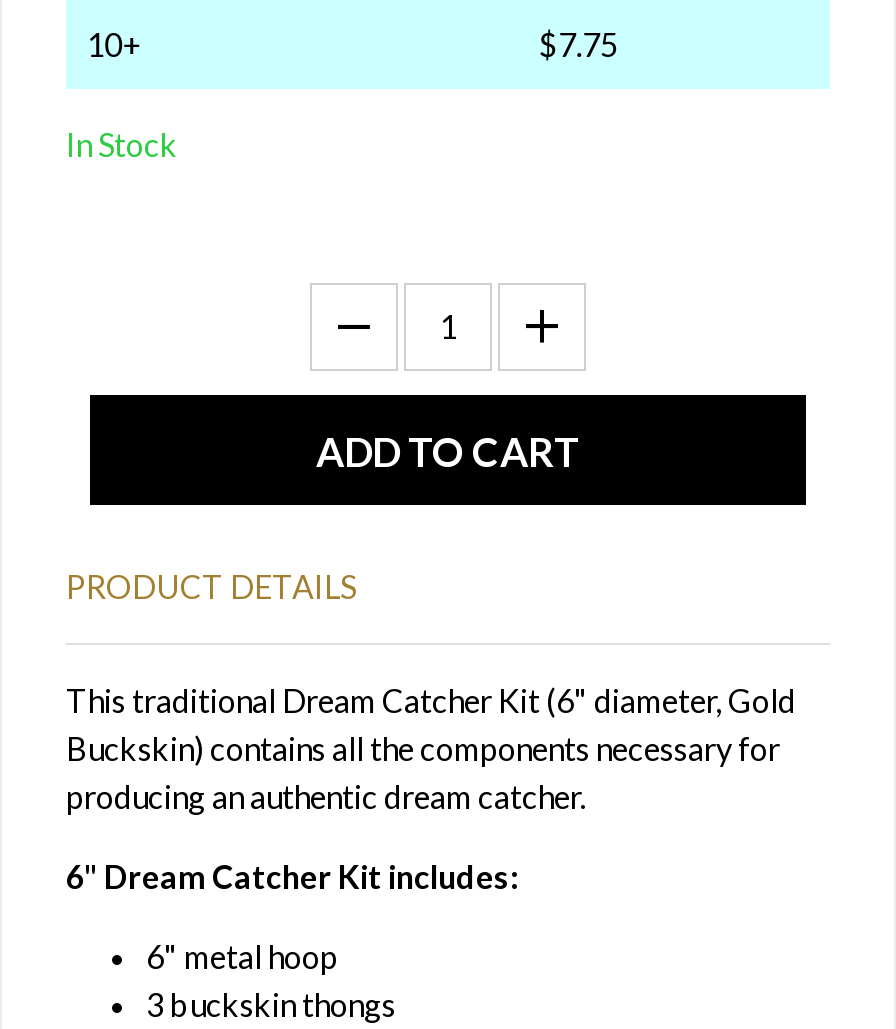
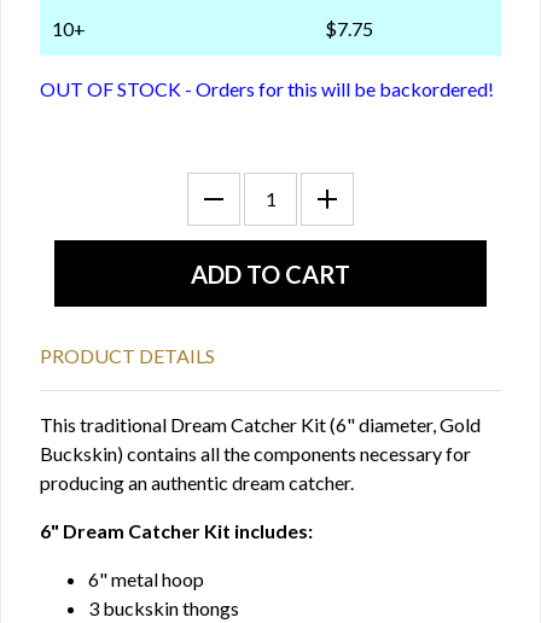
[66,125,178,163] In Stock -> [40,77,494,100] OUT OF STOCK - Orders for this will be backordered!

